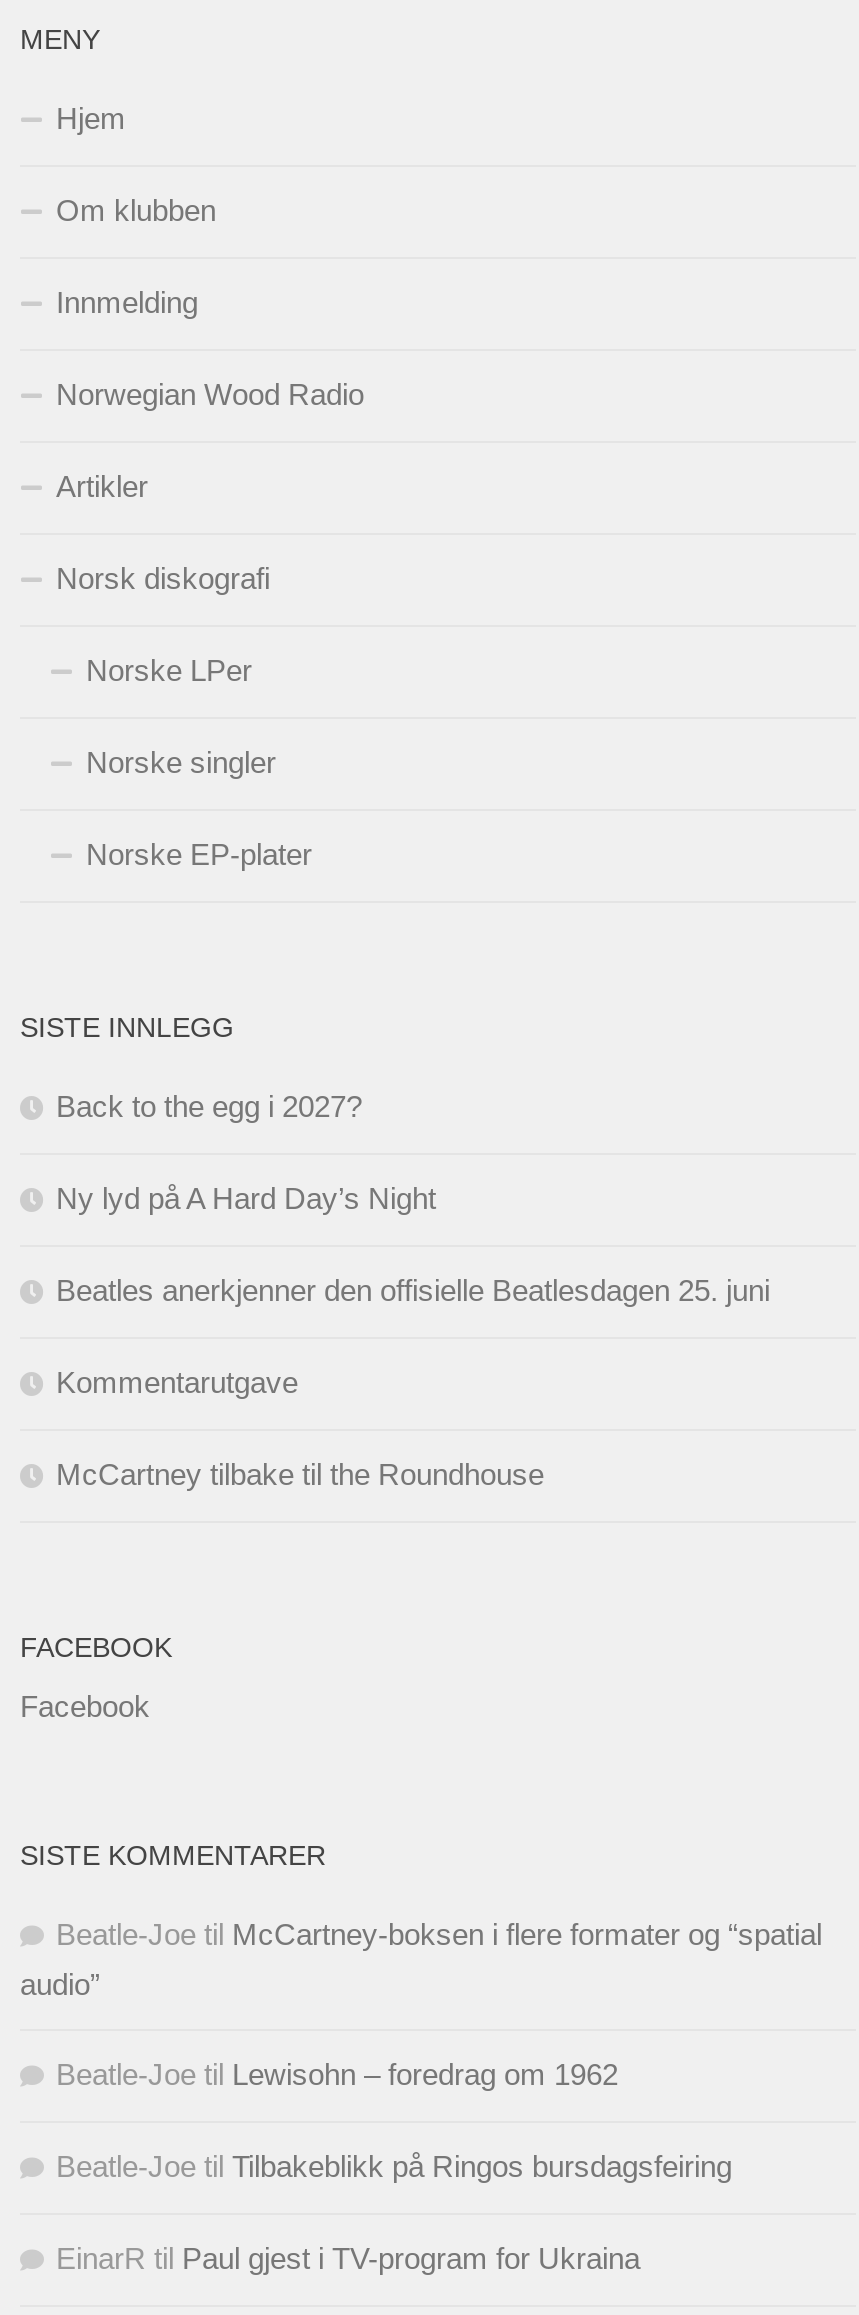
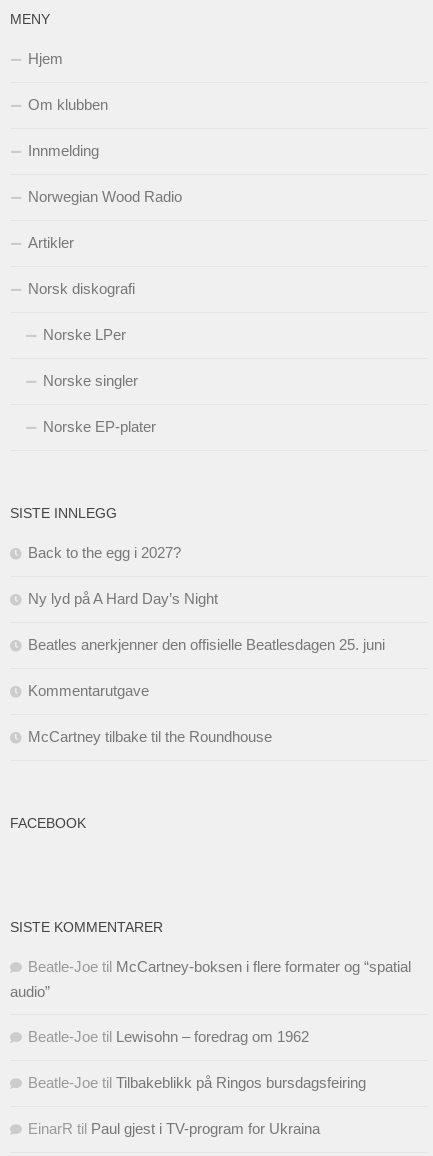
[20,1690,150,1724] Facebook -> none

